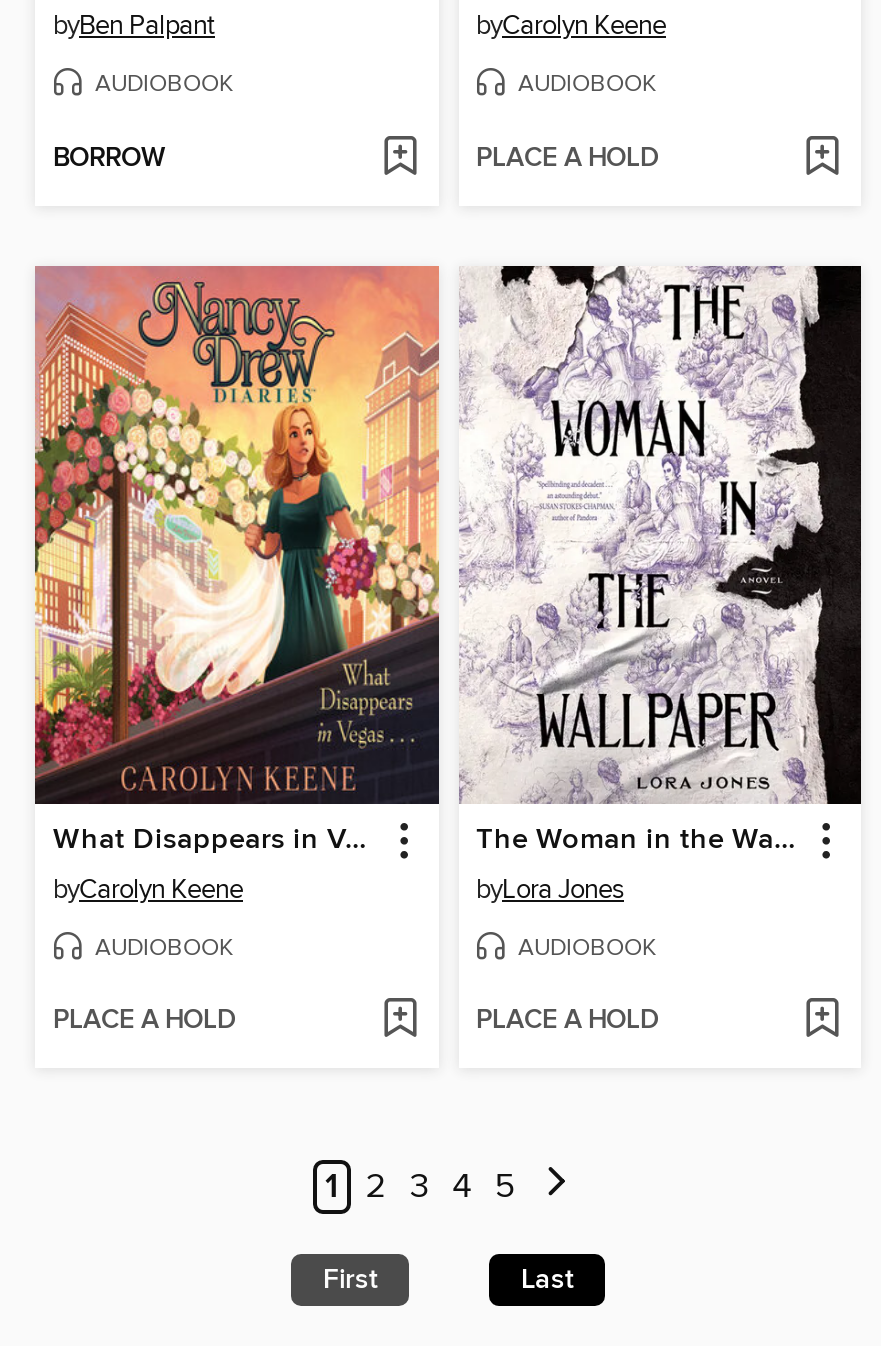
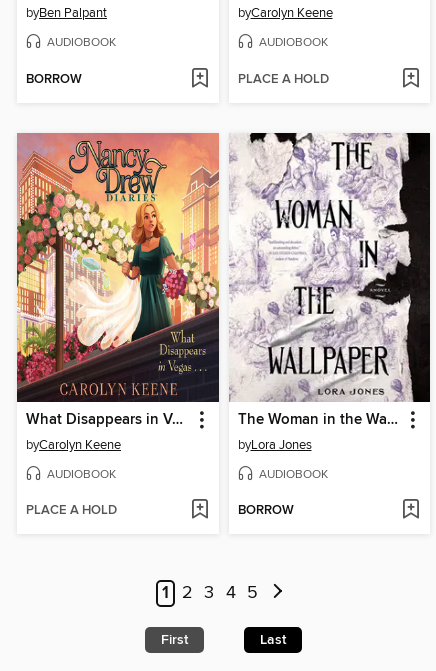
[476,1004,658,1038] PLACE A HOLD -> [237,502,293,519] BORROW

